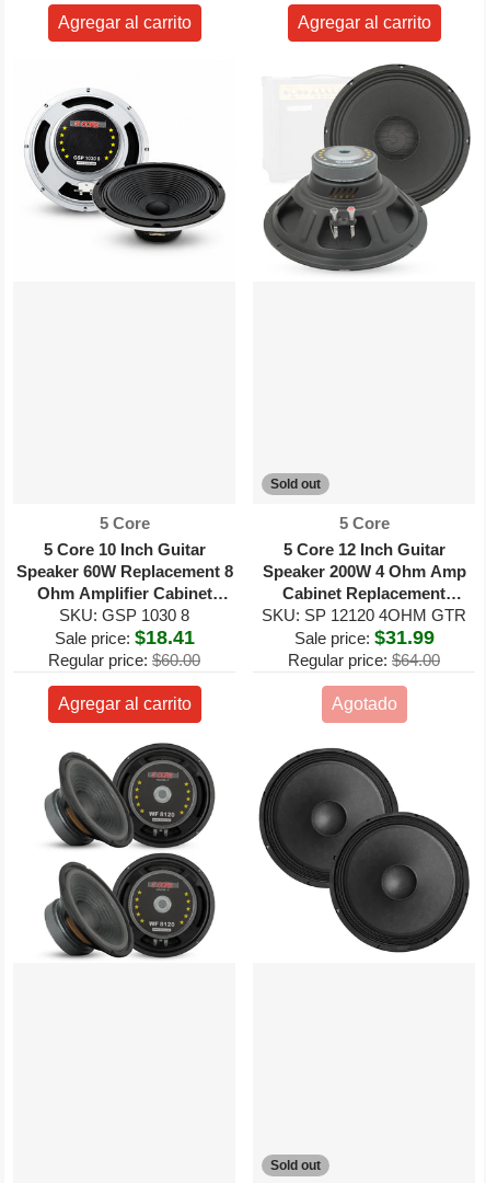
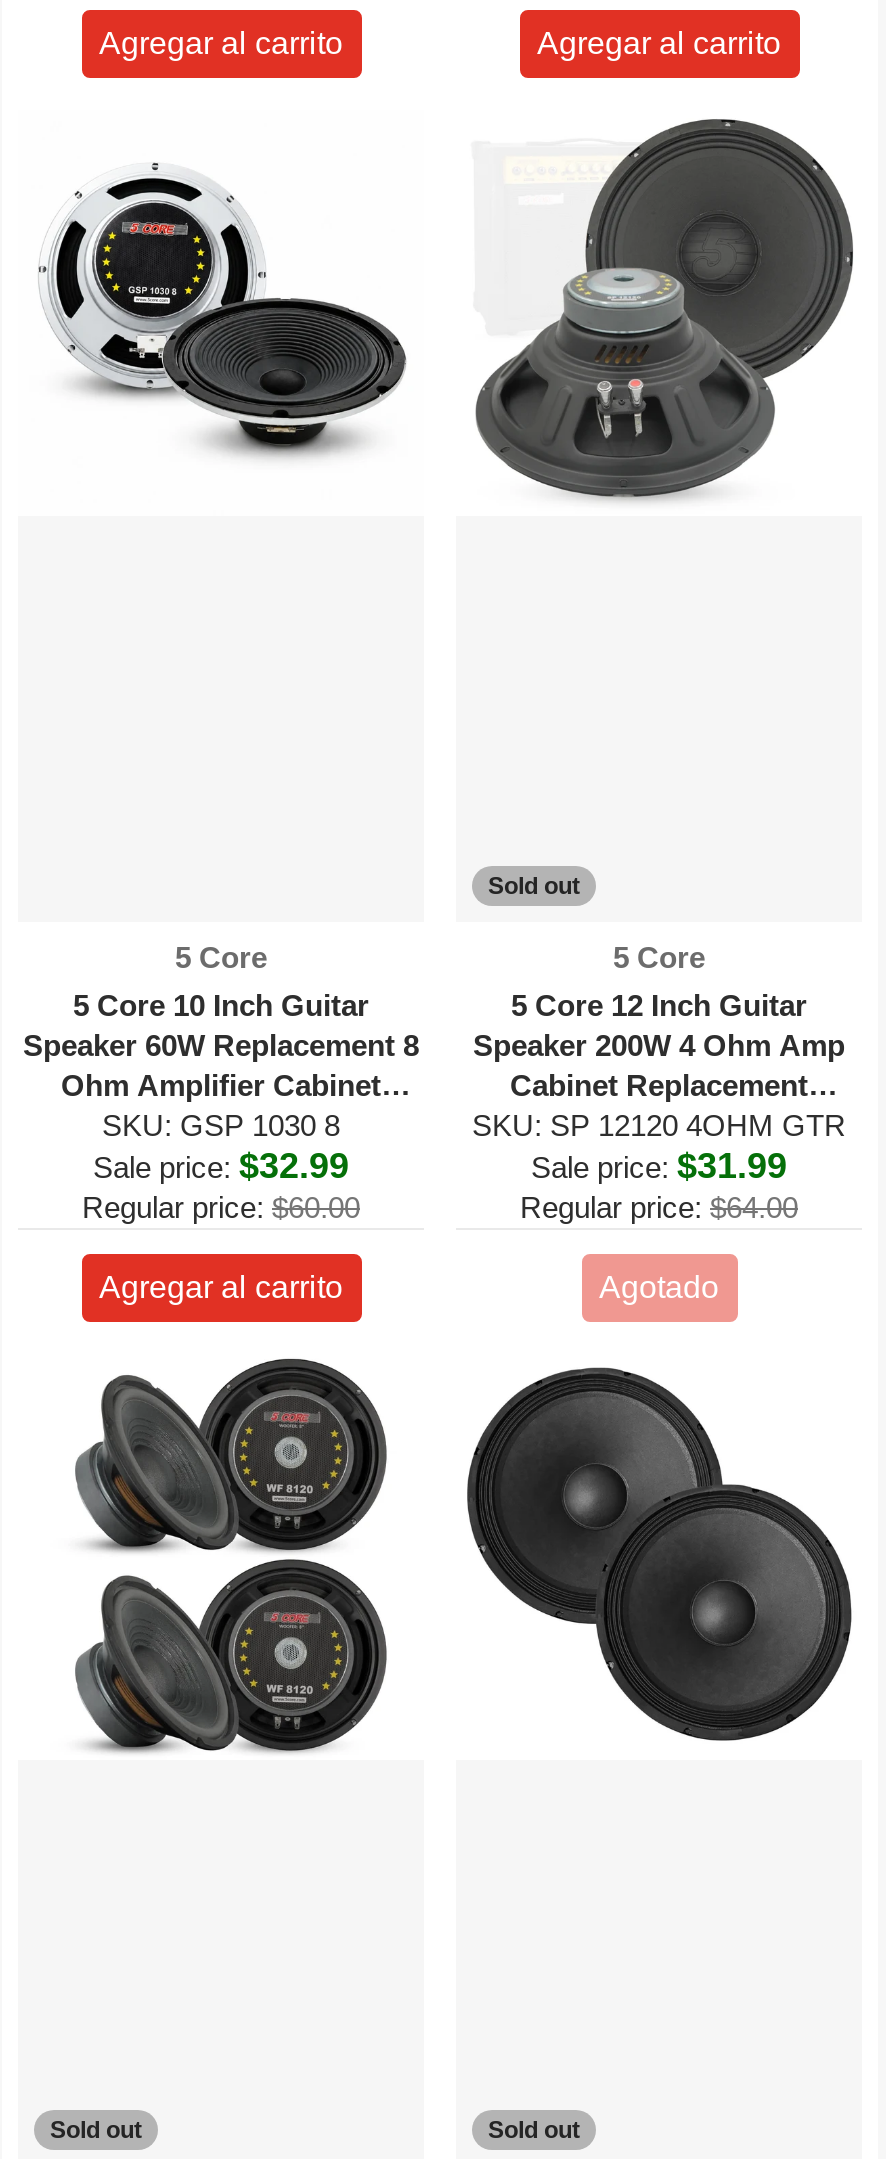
[54,626,194,648] Sale price: $18.41 -> [93,1145,349,1185] Sale price: $32.99
none -> [50,2115,142,2143] Sold out

